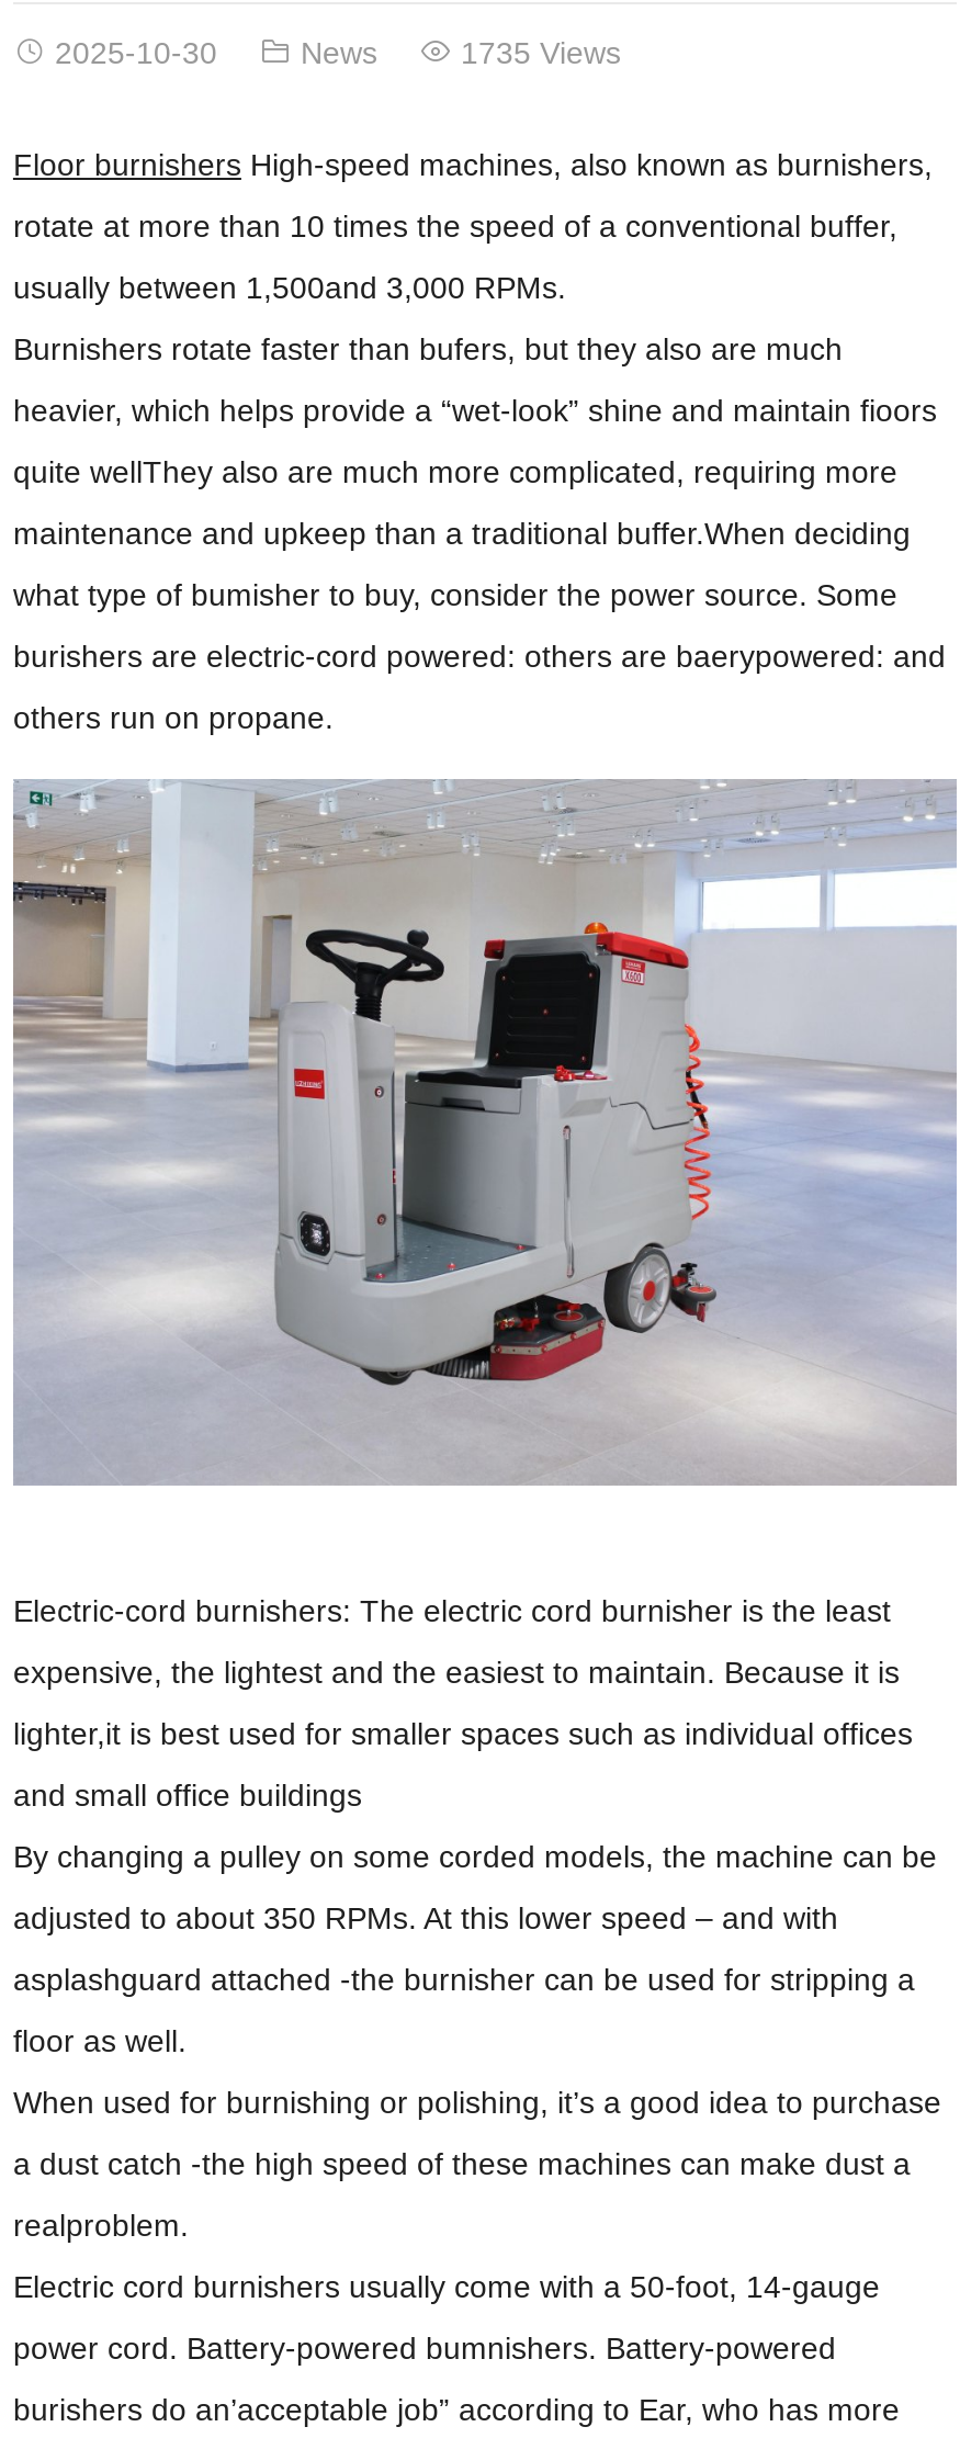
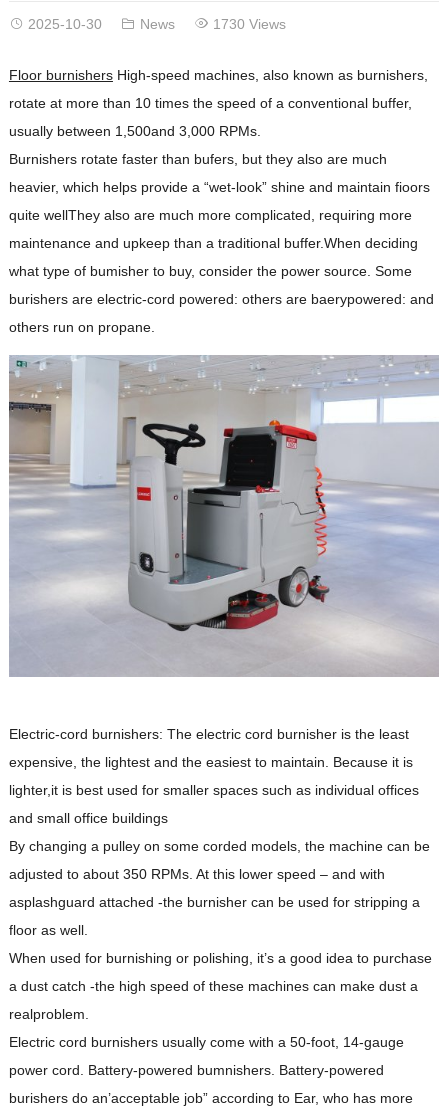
[461,34,621,70] 1735 Views -> [213,16,286,32] 1730 Views

